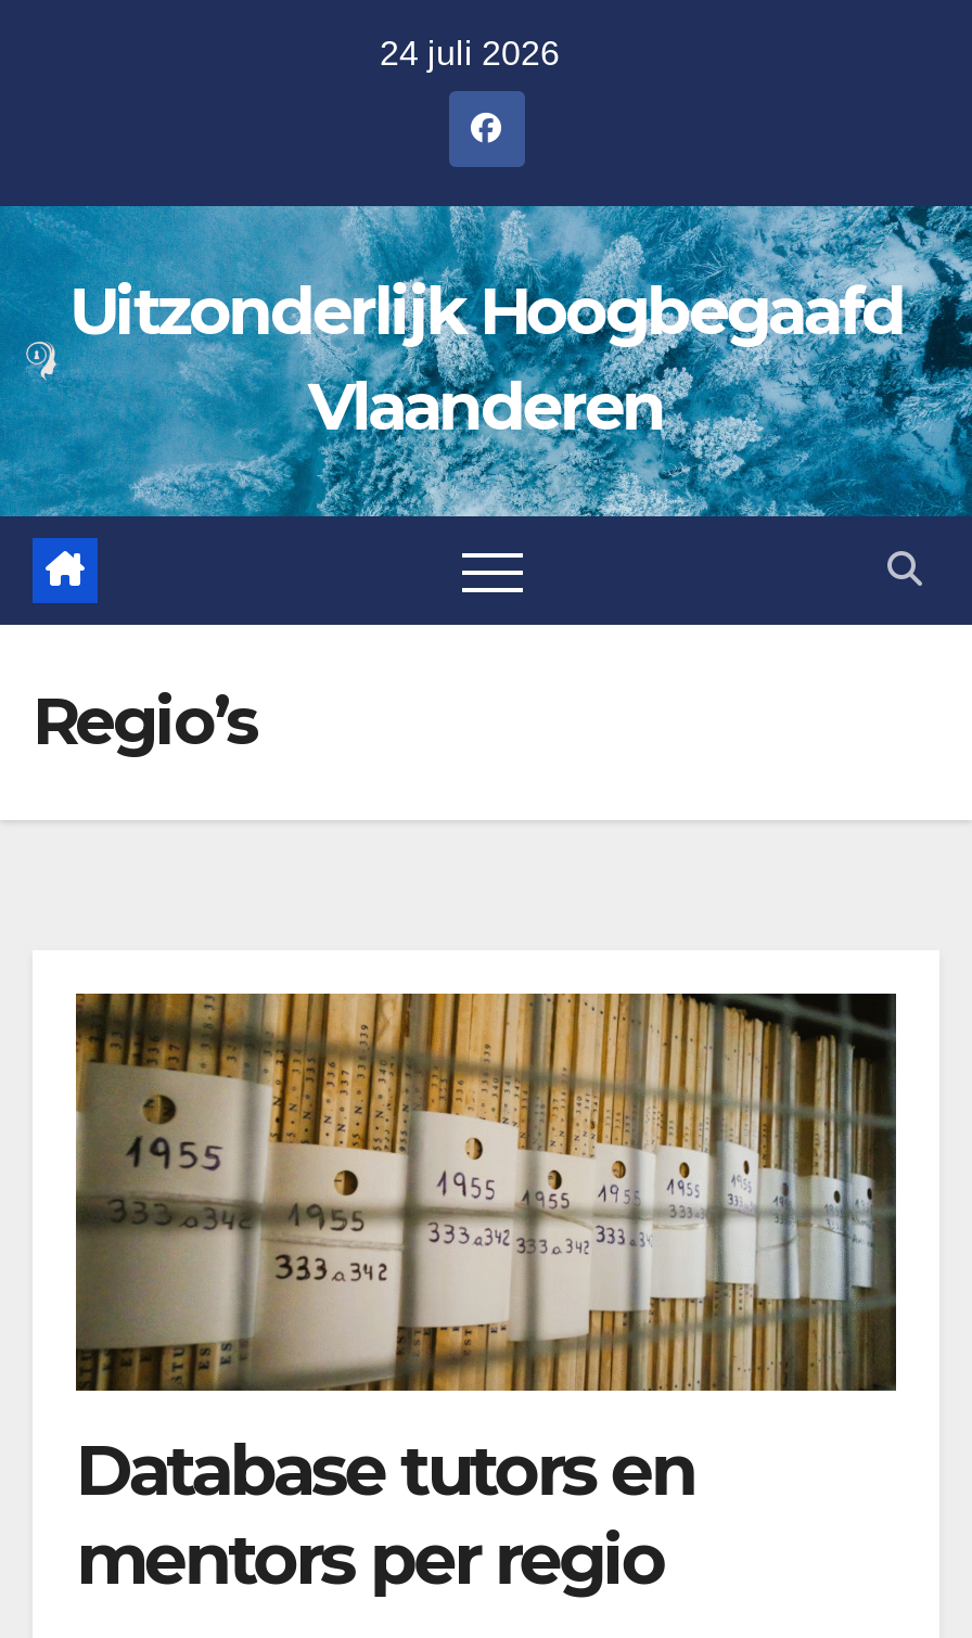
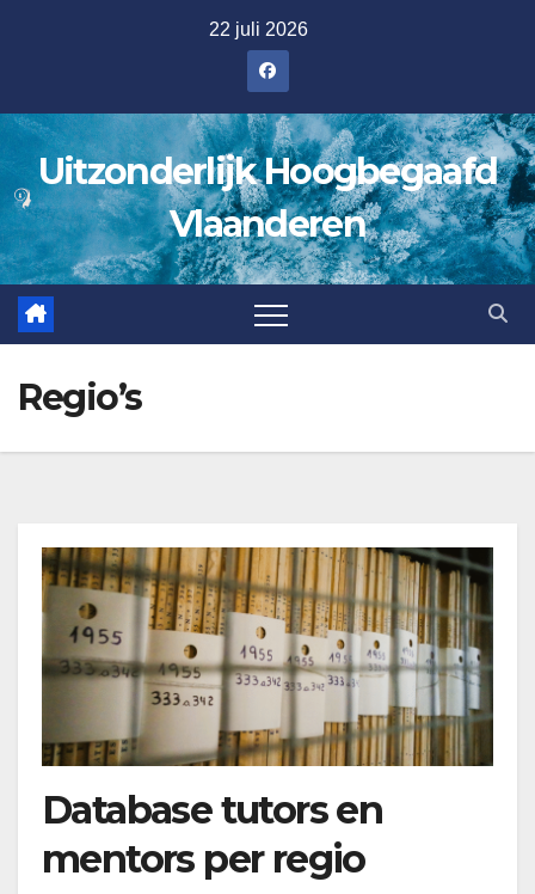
[380,35,560,72] 24 juli 2026 -> [209,19,308,39] 22 juli 2026

